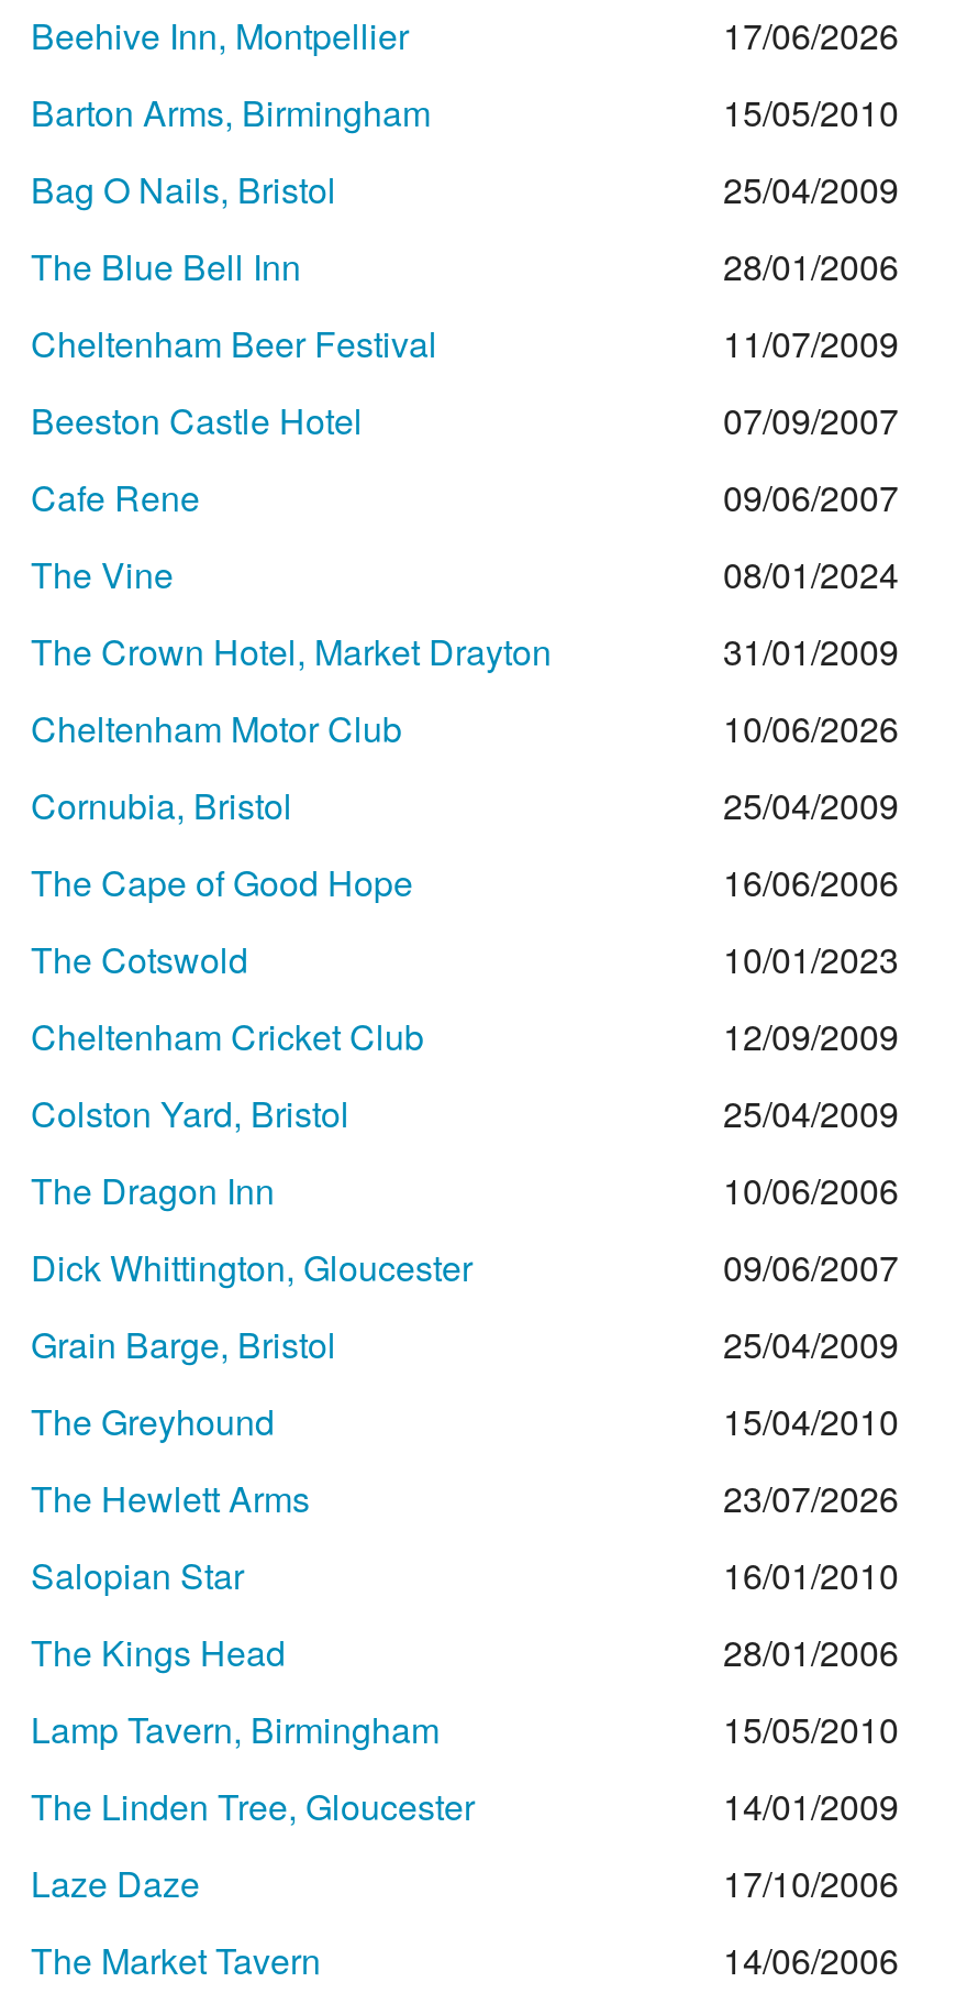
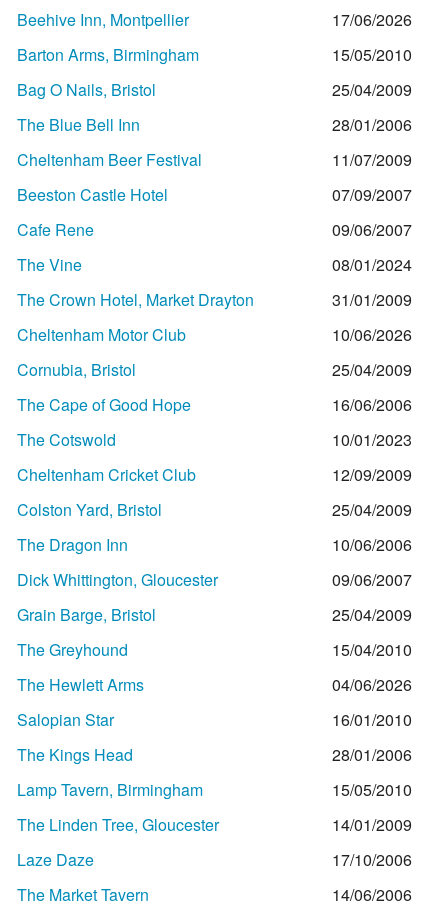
[723,1474,899,1524] 23/07/2026 -> [332,673,412,696] 04/06/2026

